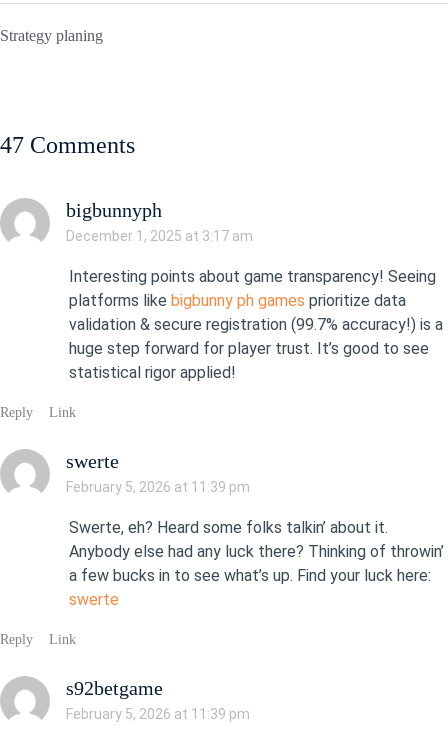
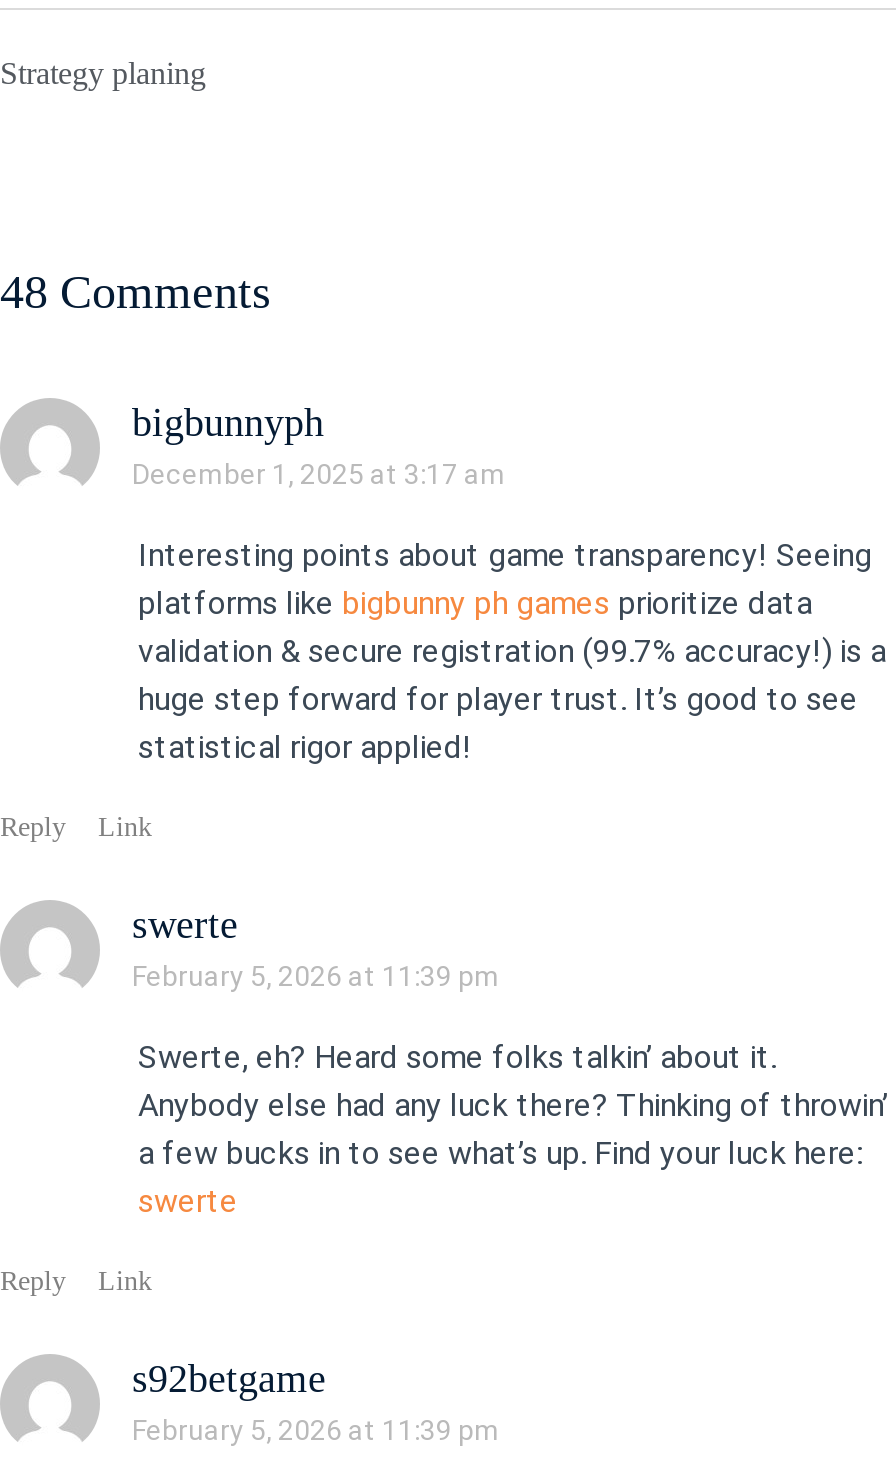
[0,132,135,158] 47 Comments -> [0,266,270,318] 48 Comments

